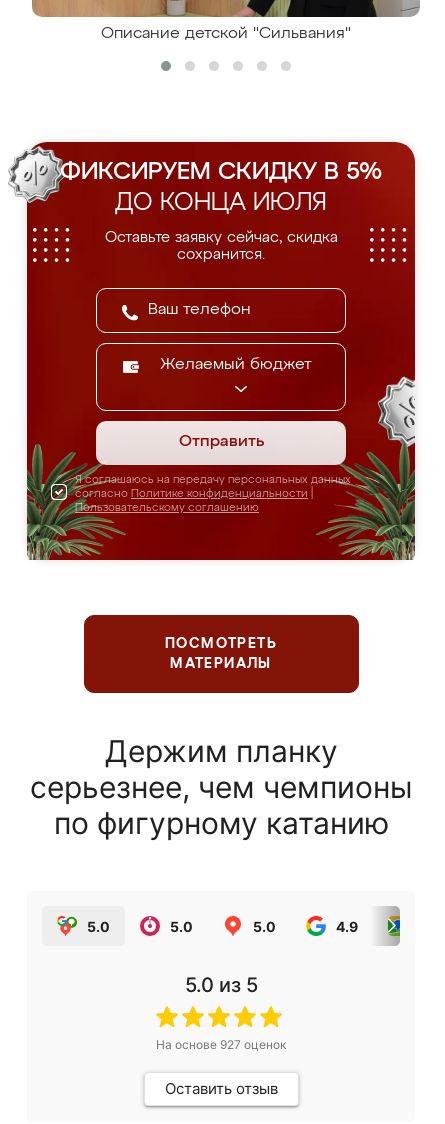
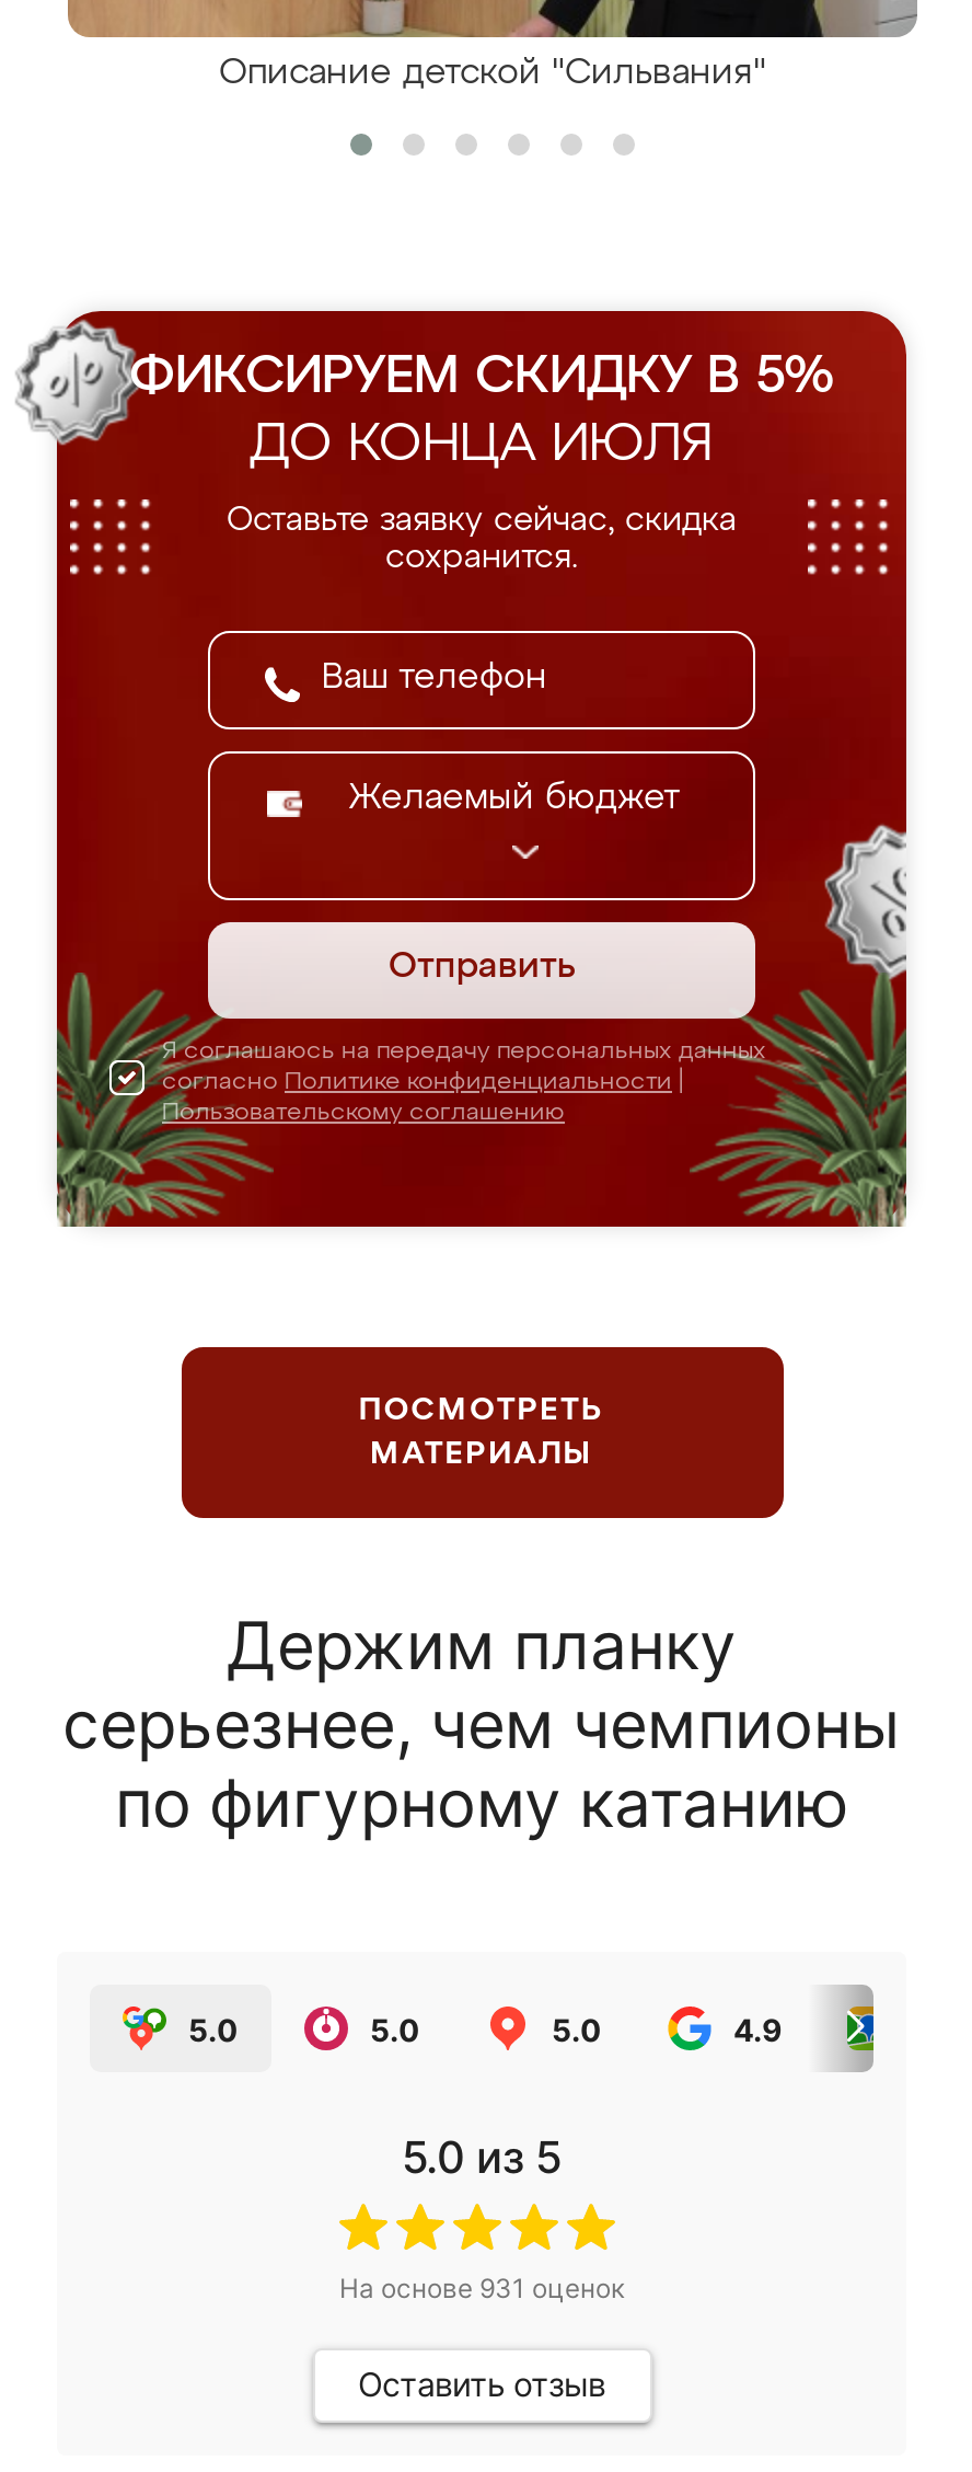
[156,1037,286,1052] На основе 927 оценок -> [339,2272,624,2304] На основе 931 оценок

